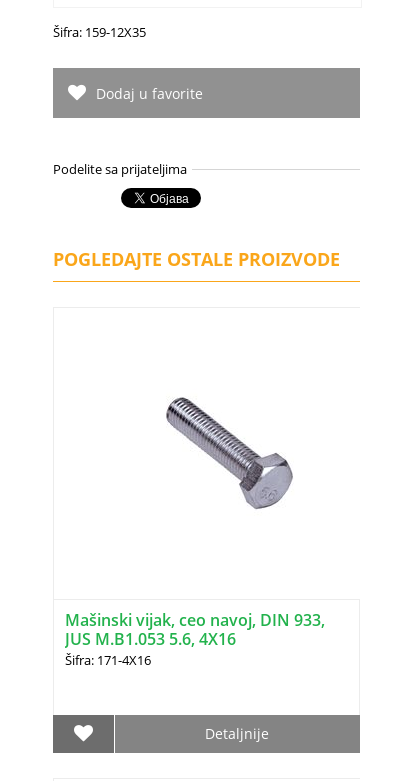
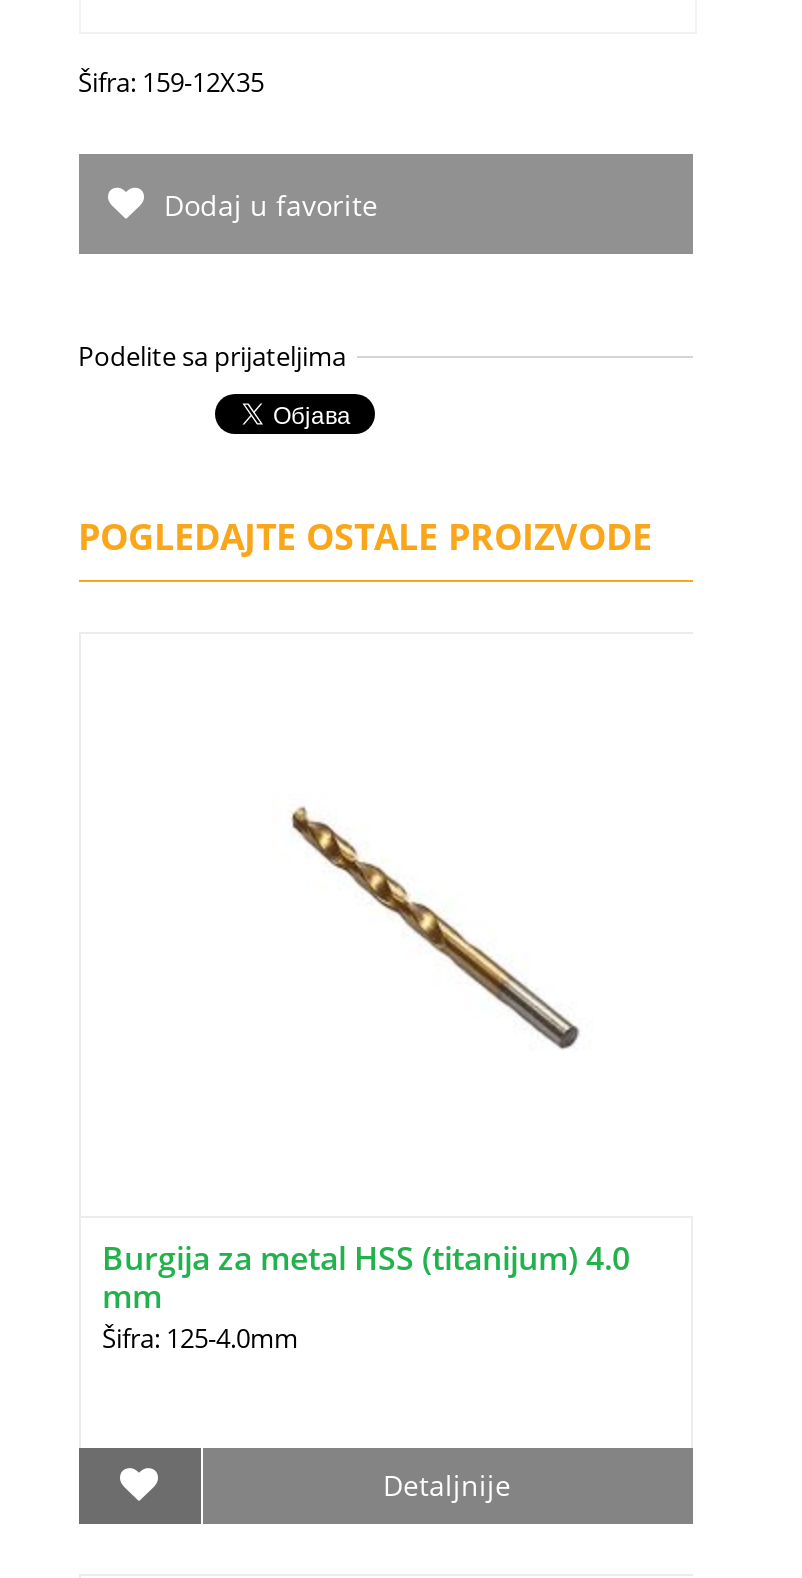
[159,395,303,515] [image] -> [289,806,581,1050] [image]
[64,609,324,669] Mašinski vijak, ceo navoj, DIN 933, | JUS M.B1.053 5.6, 4X16 | Šifra: 171-4X16 -> [102,1236,630,1356] Burgija za metal HSS (titanijum) 4.0 | mm | Šifra: 125-4.0mm

